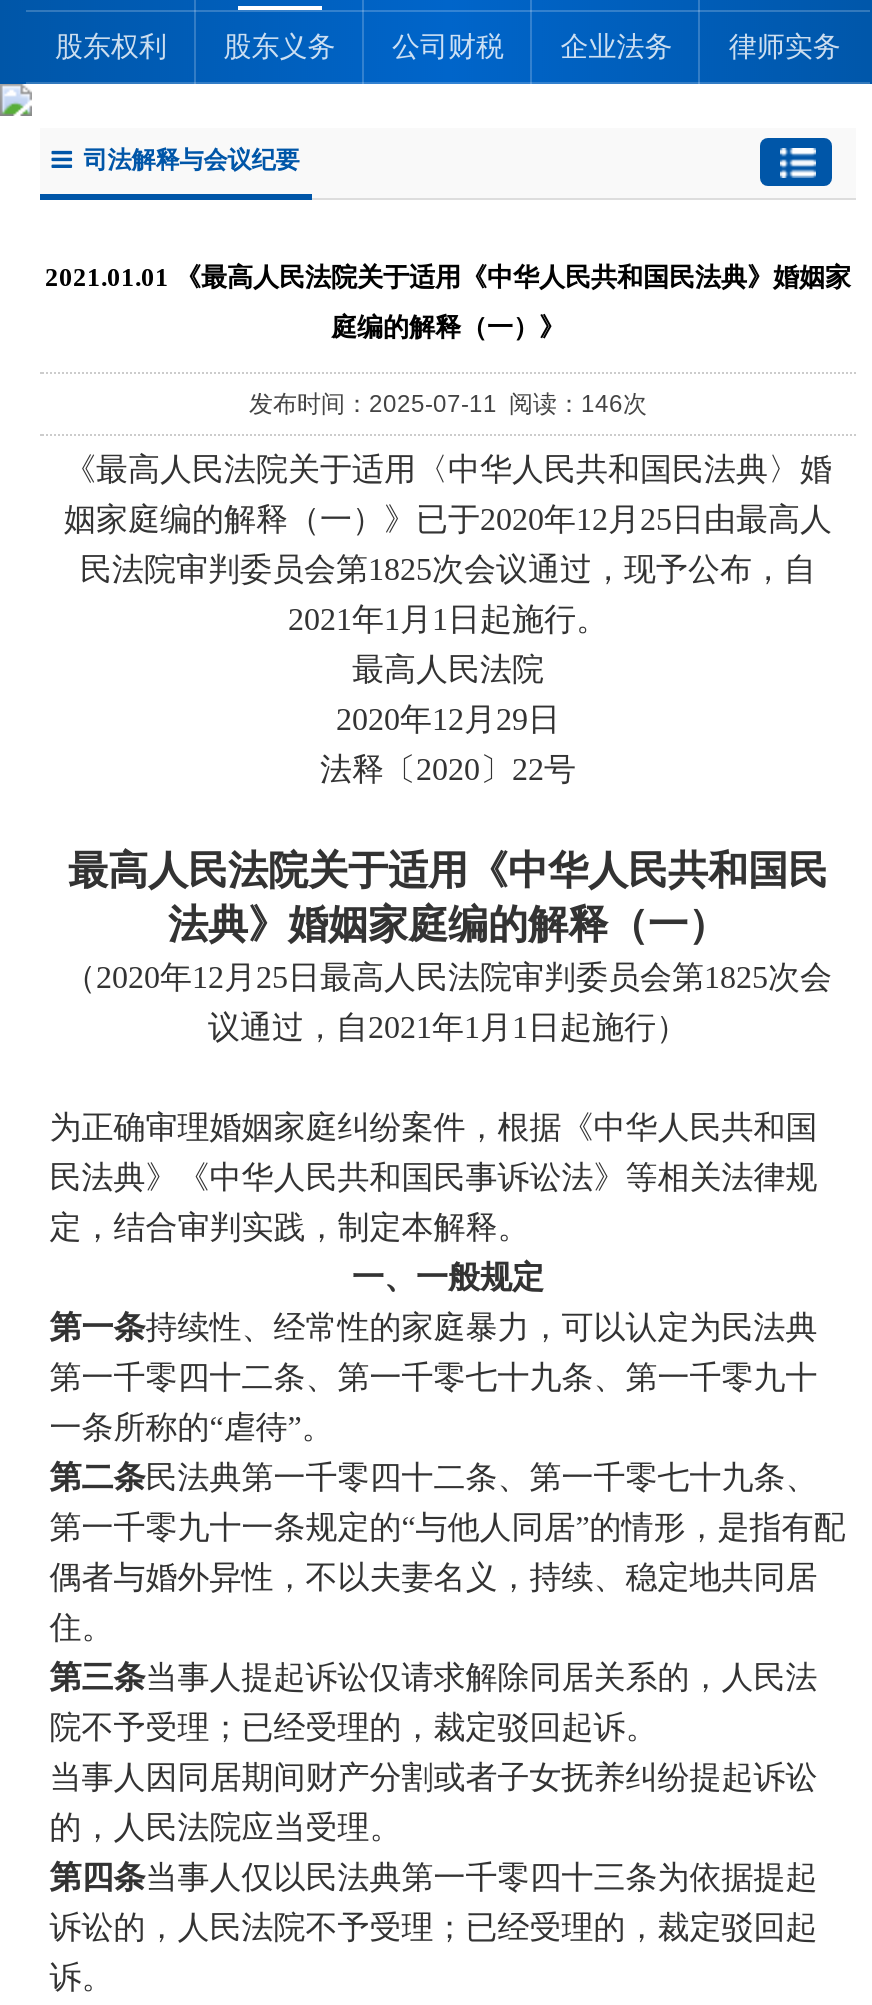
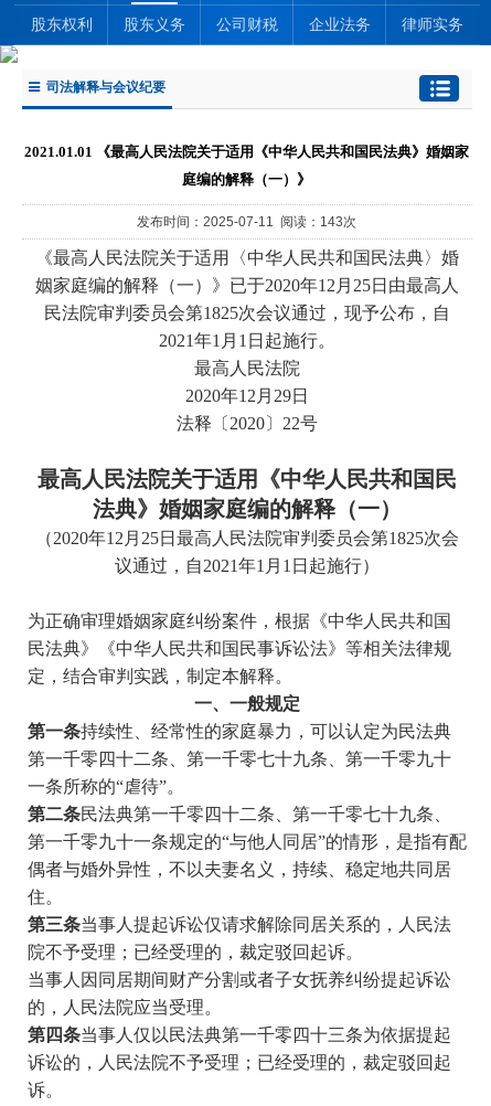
[249,391,647,419] 发布时间：2025-07-11 阅读：146次 -> [137,214,357,230] 发布时间：2025-07-11 阅读：143次

